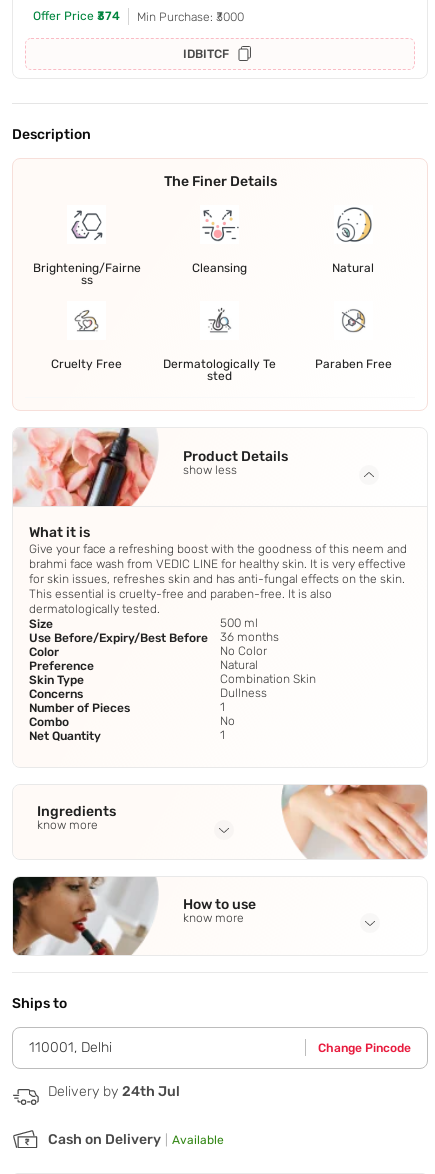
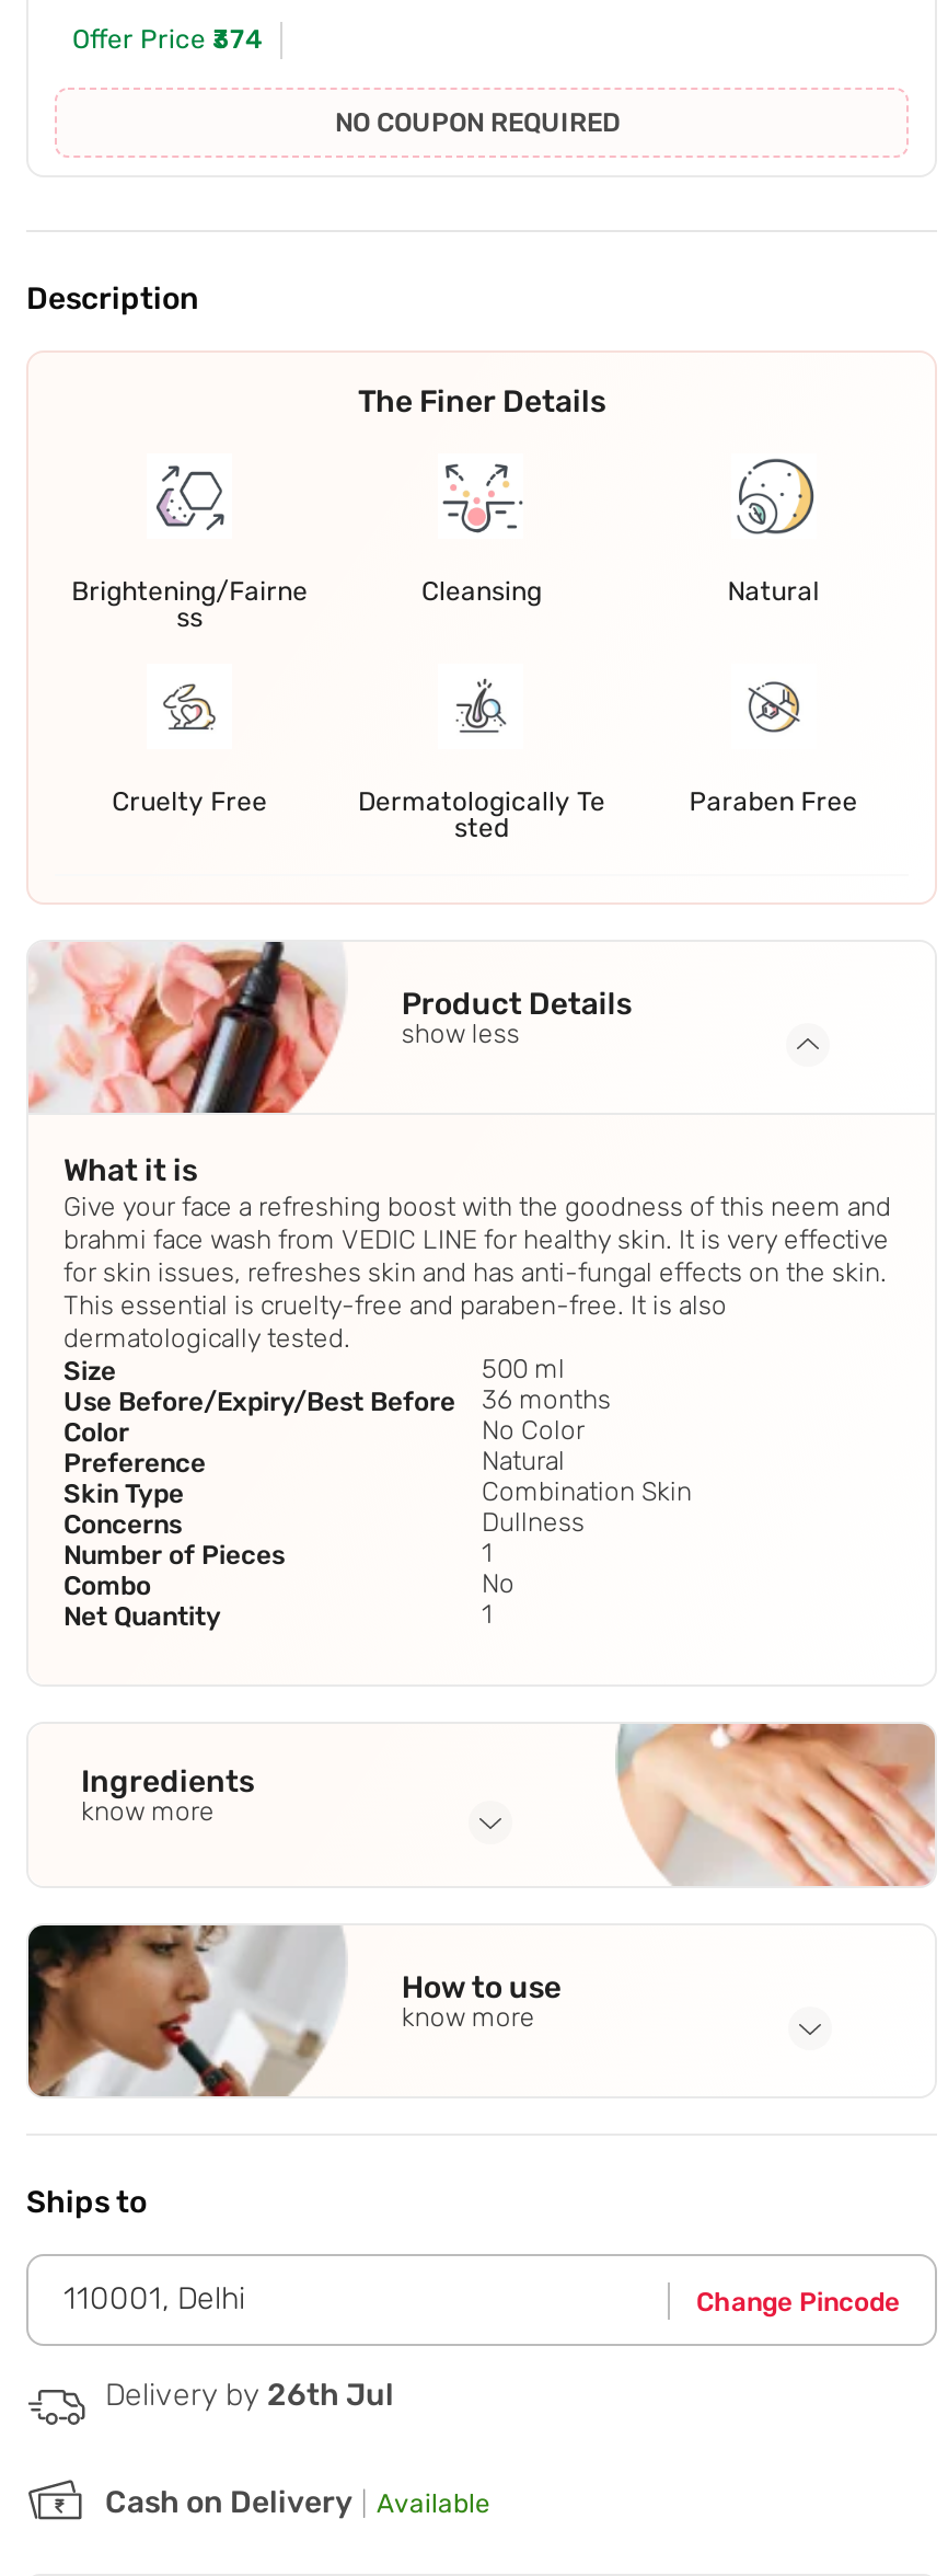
[137,10,244,61] Min Purchase: ₹3000 | IDBITCF -> [335,108,620,139] NO COUPON REQUIRED
[48,1083,180,1100] Delivery by 24th Jul -> [105,2376,394,2414] Delivery by 26th Jul

